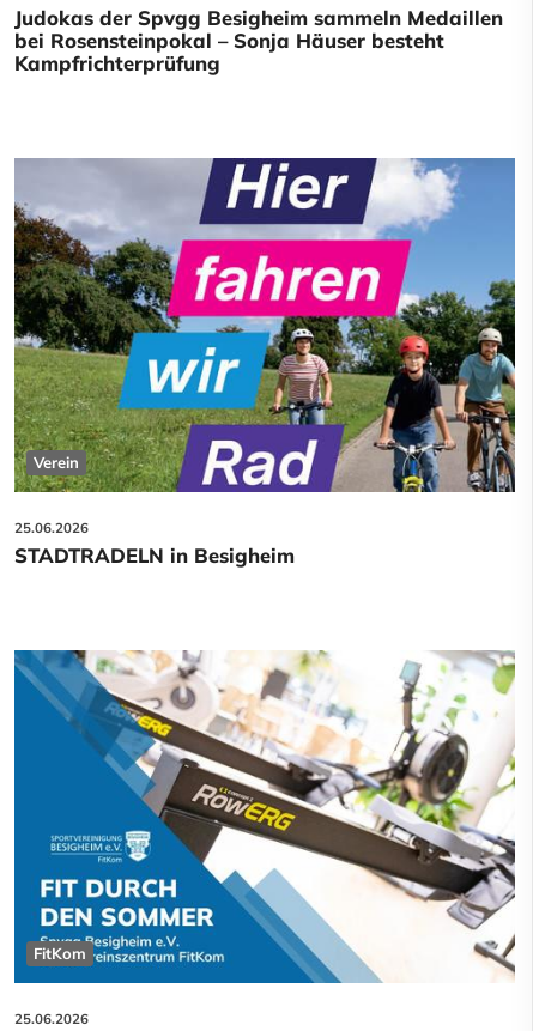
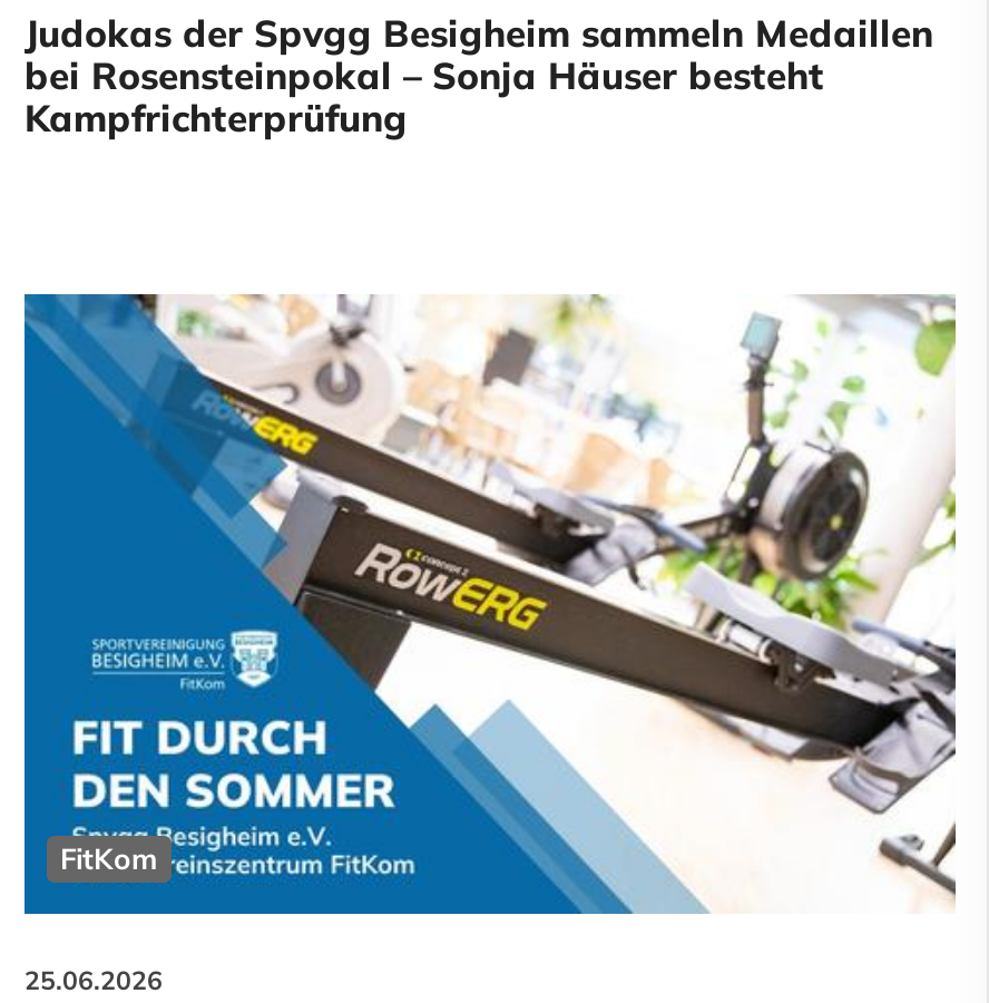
[13,157,516,567] [image] | Verein | 25.06.2026 | STADTRADELN in Besigheim -> none

